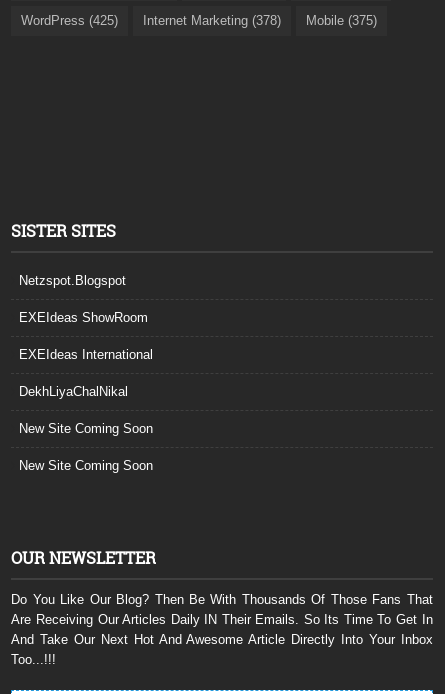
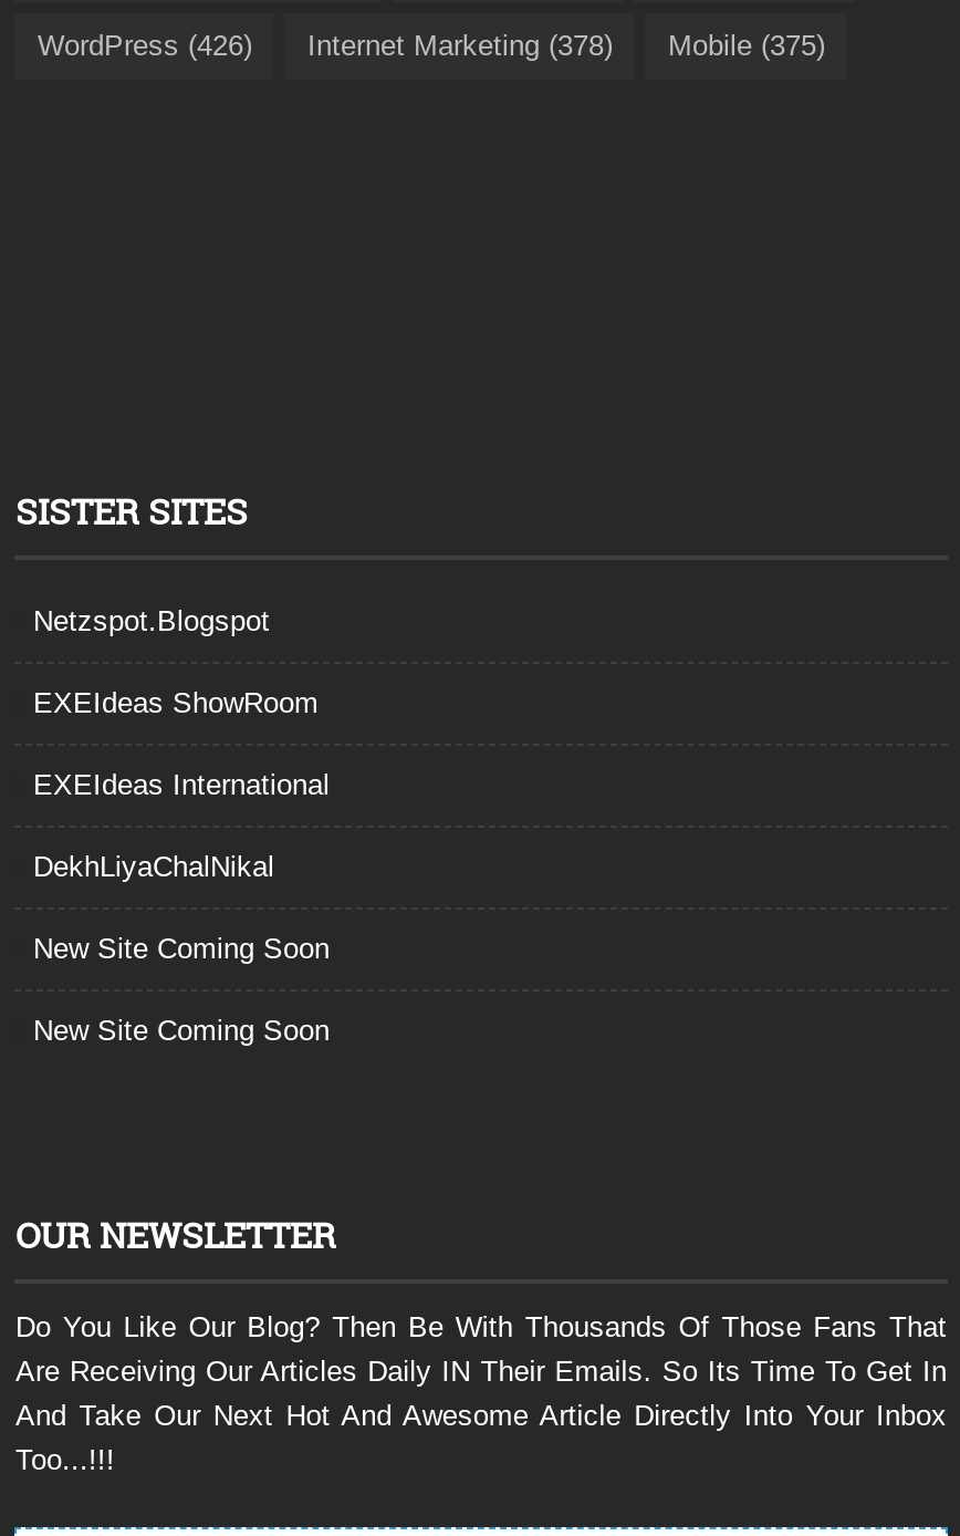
[21,13,377,28] WordPress (425) Internet Marketing (378) Mobile (375) -> [37,29,825,63] WordPress (426) Internet Marketing (378) Mobile (375)

